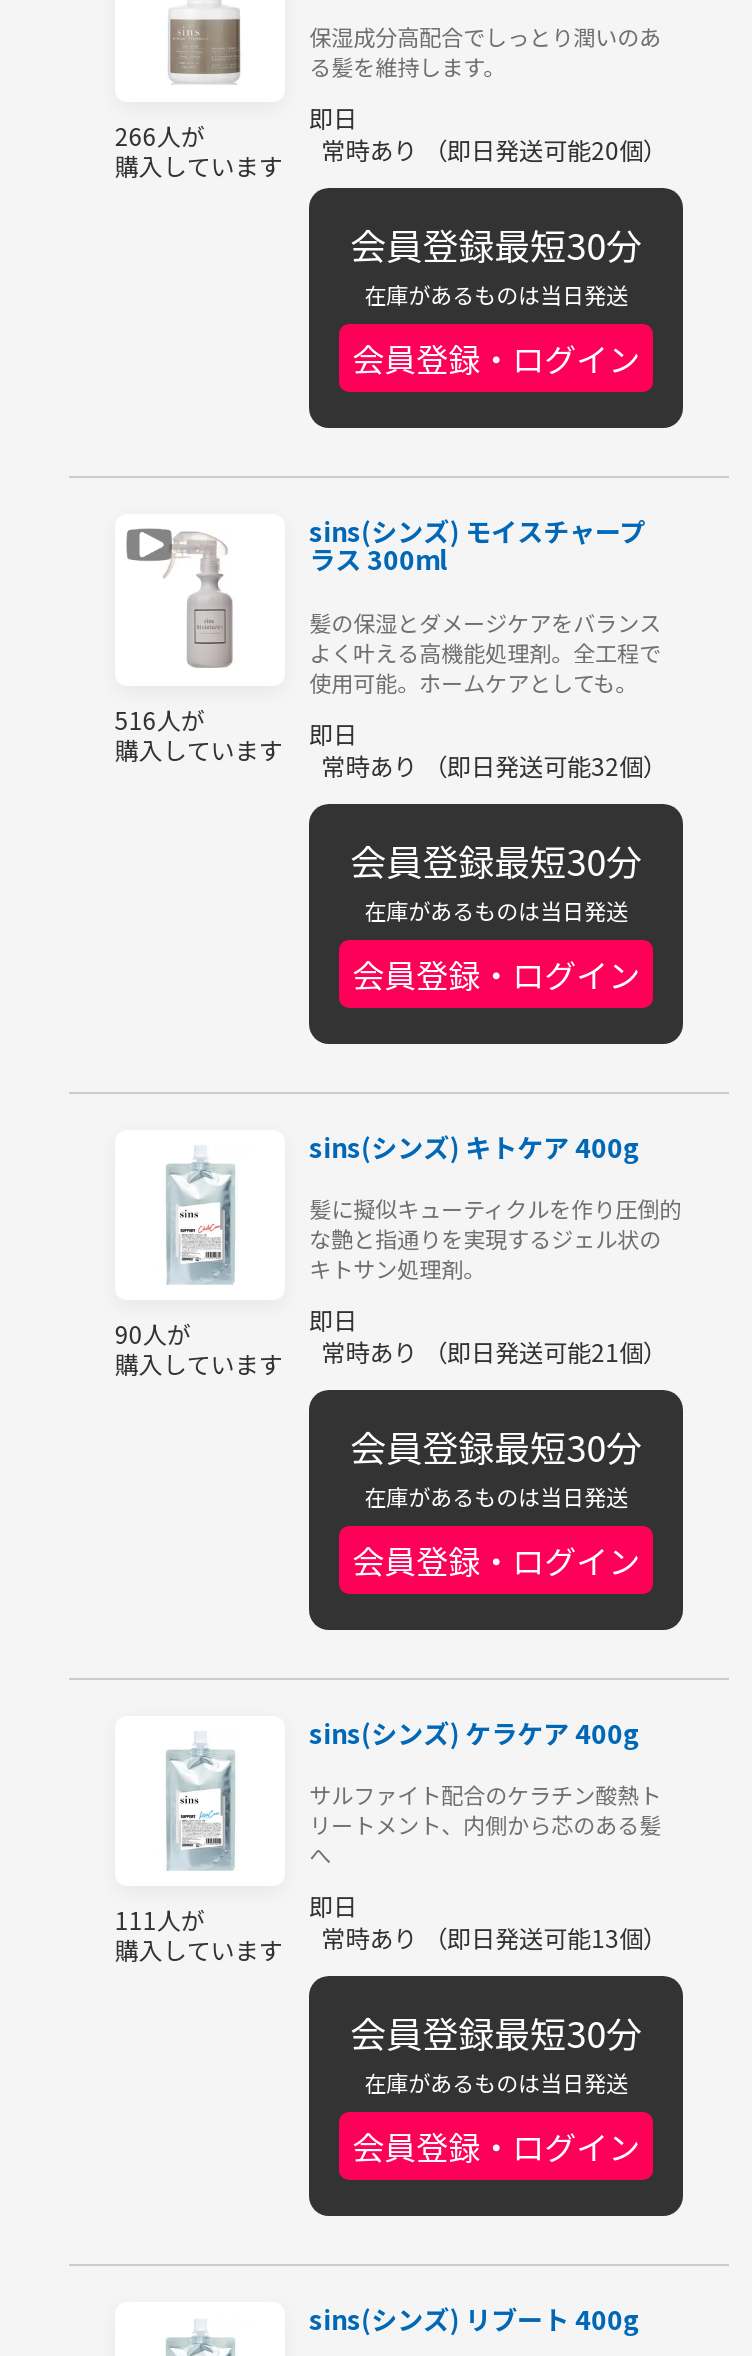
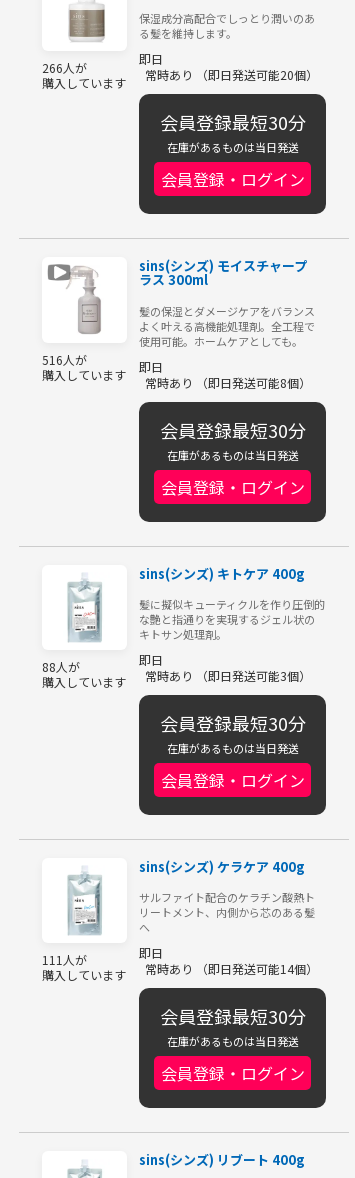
[321,747,667,781] 常時あり （即日発送可能32個） -> [145,374,311,391] 常時あり （即日発送可能8個）
[115,1316,191,1350] 90人が -> [42,658,80,675] 88人が
[321,1334,667,1368] 常時あり （即日発送可能21個） -> [145,667,311,684] 常時あり （即日発送可能3個）
[321,1920,667,1954] 常時あり （即日発送可能13個） -> [145,960,318,977] 常時あり （即日発送可能14個）

